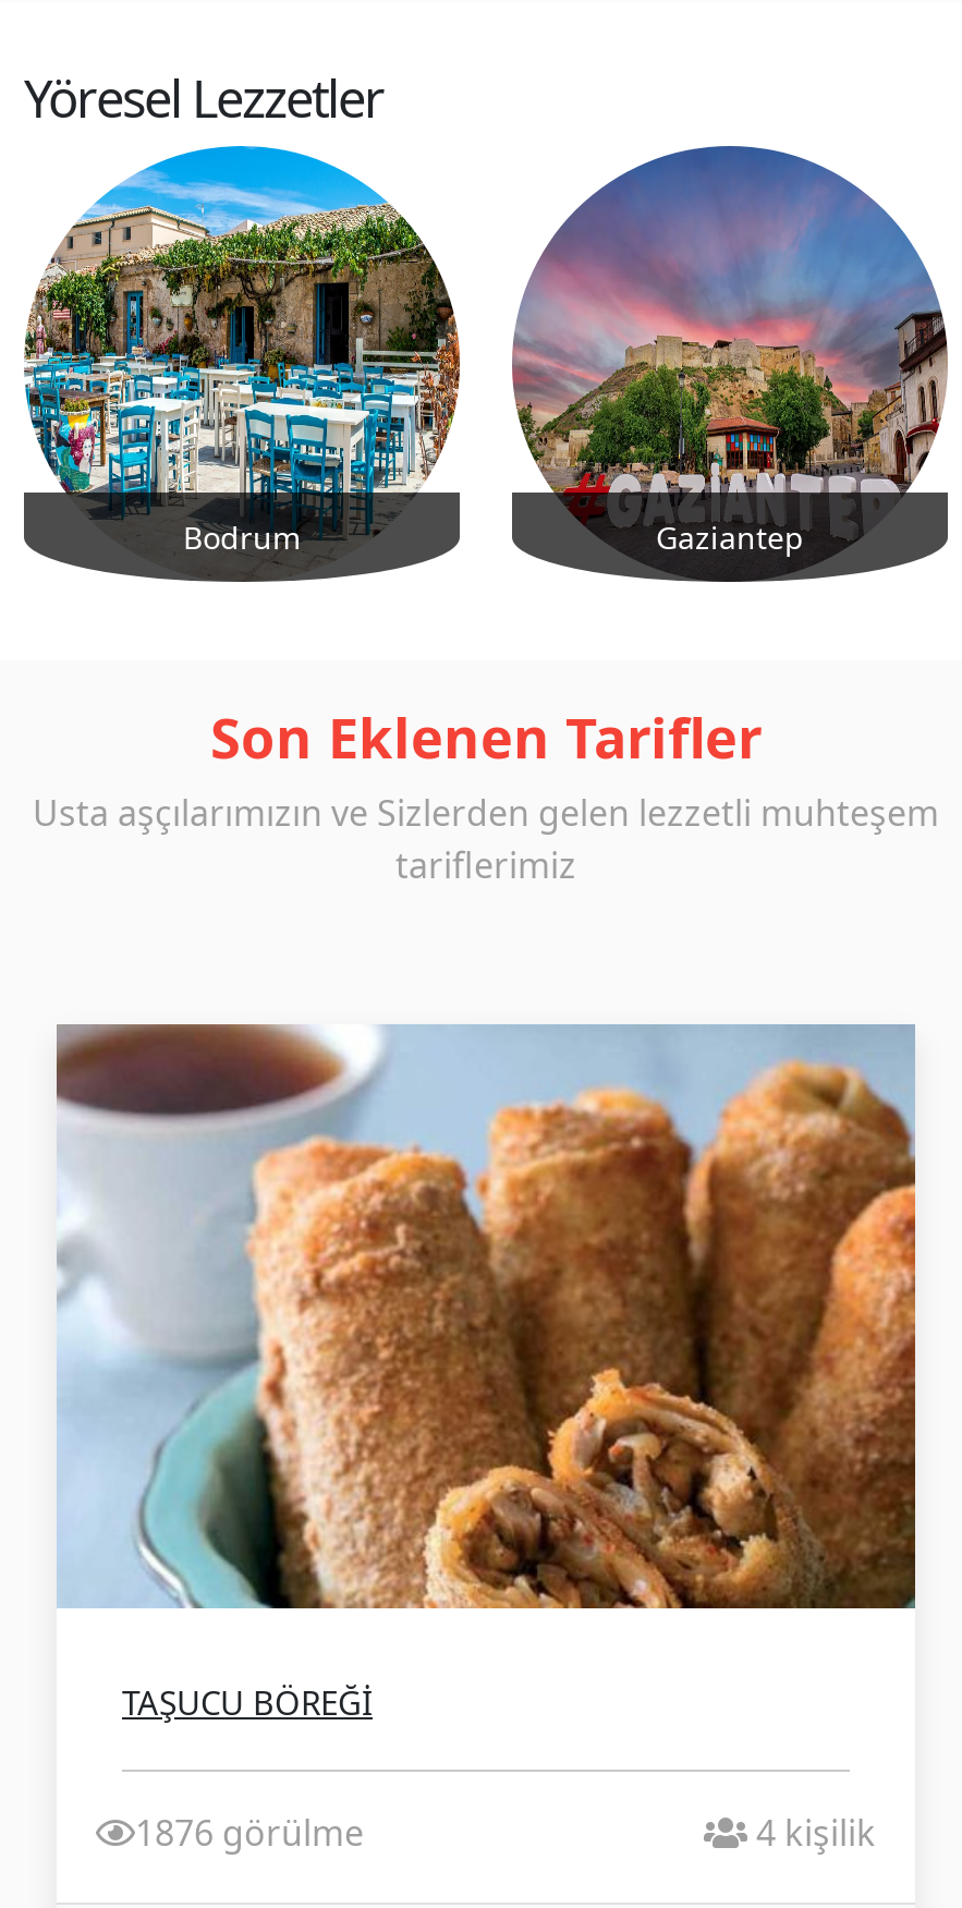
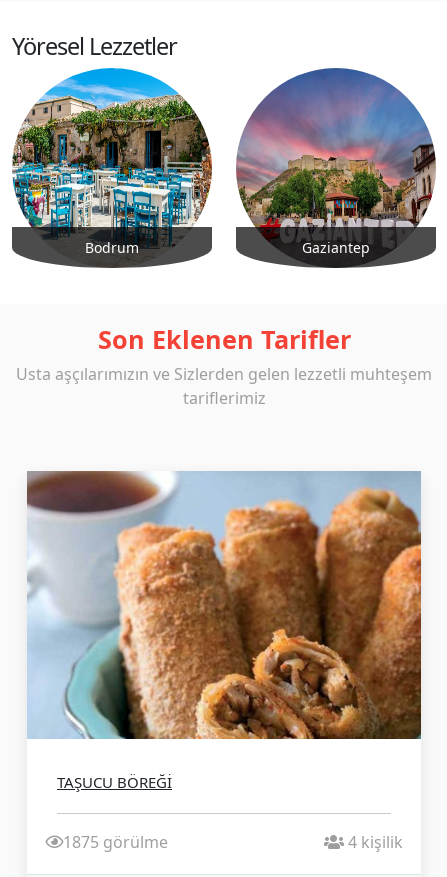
[135,1809,364,1857] 1876 görülme -> [63,831,168,853] 1875 görülme

